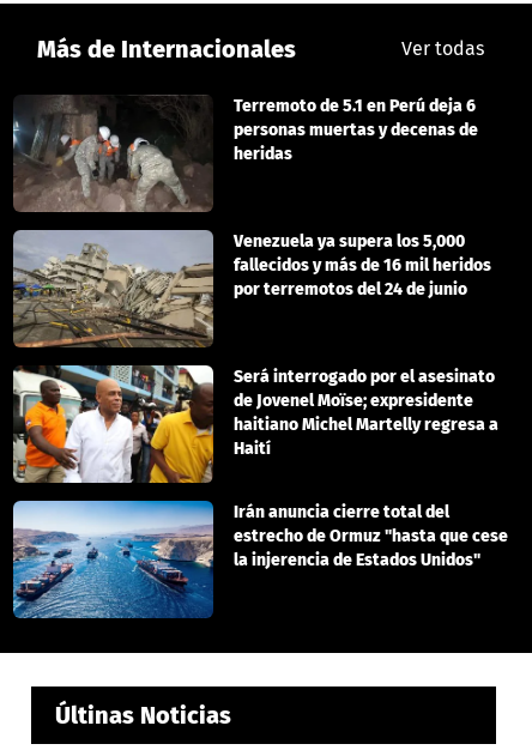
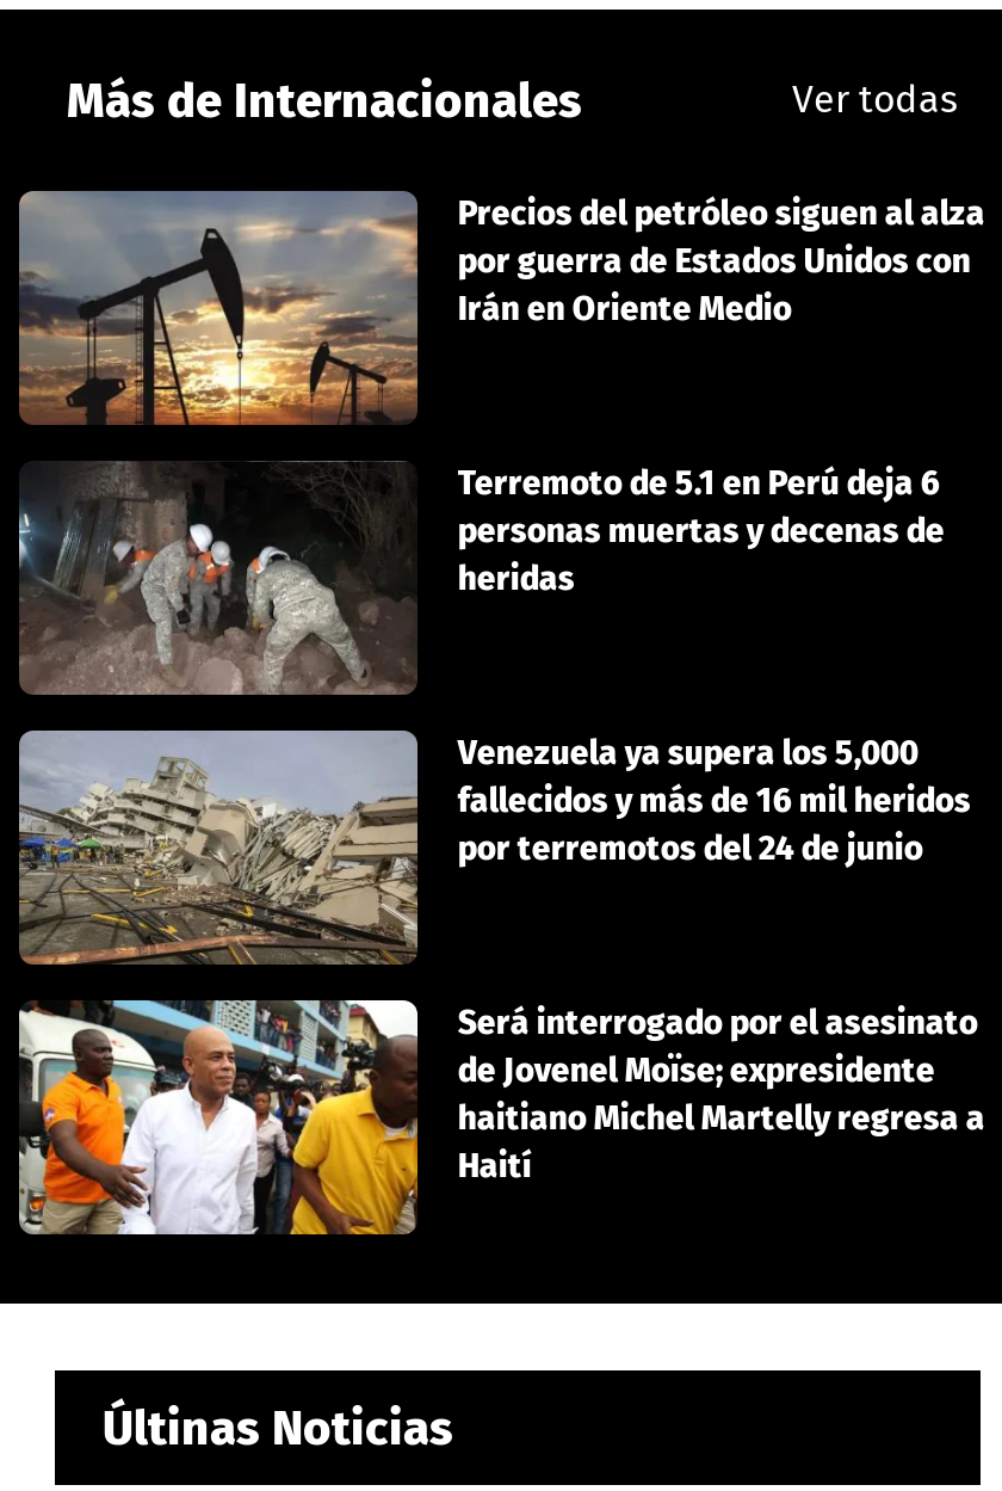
none -> [19,189,985,425] [image] | Precios del petróleo siguen al alza | por guerra de Estados Unidos con | Irán en Oriente Medio
moved [11,93,498,459] -> [14,458,985,1187]: [image] | Terremoto de 5.1 en Perú deja 6 | personas muertas y decenas de | ... | haitiano Michel Martelly regresa a | Haití
[12,500,508,619] [image] | Irán anuncia cierre total del | estrecho de Ormuz "hasta que cese | la injerencia de Estados Unidos" -> none

